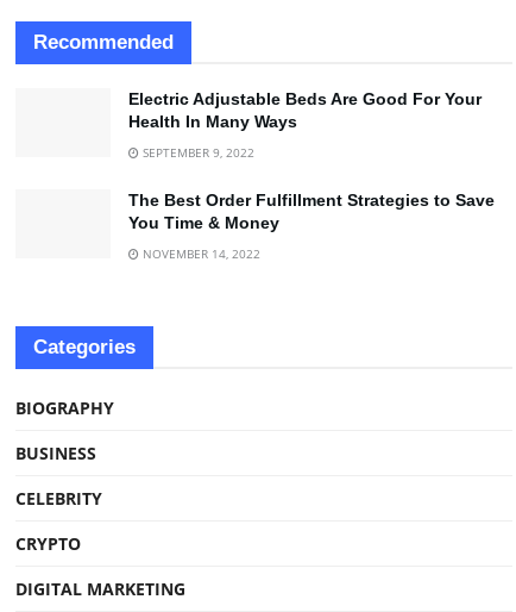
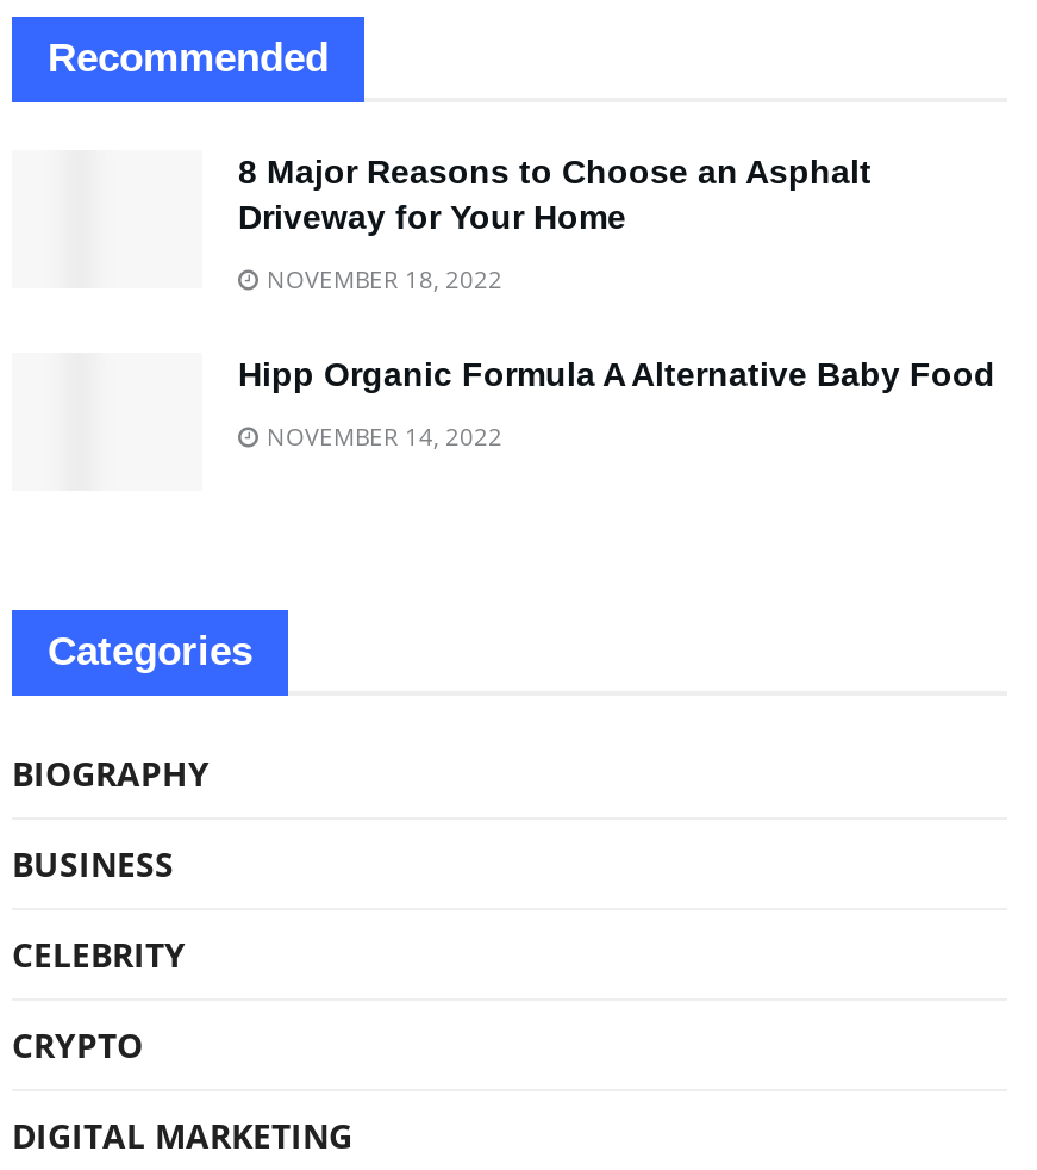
[128,90,482,131] Electric Adjustable Beds Are Good For Your | Health In Many Ways -> [238,153,872,237] 8 Major Reasons to Choose an Asphalt | Driveway for Your Home
[139,145,254,161] SEPTEMBER 9, 2022 -> [260,263,502,296] NOVEMBER 18, 2022
[128,191,495,233] The Best Order Fulfillment Strategies to Save | You Time & Money -> [238,356,995,394] Hipp Organic Formula A Alternative Baby Food

